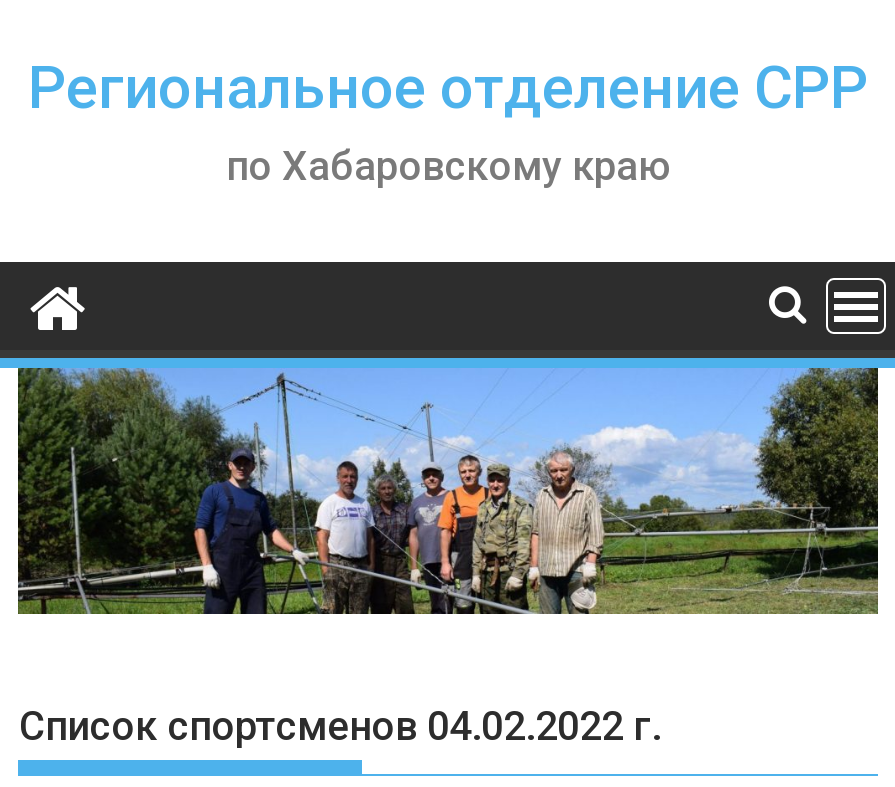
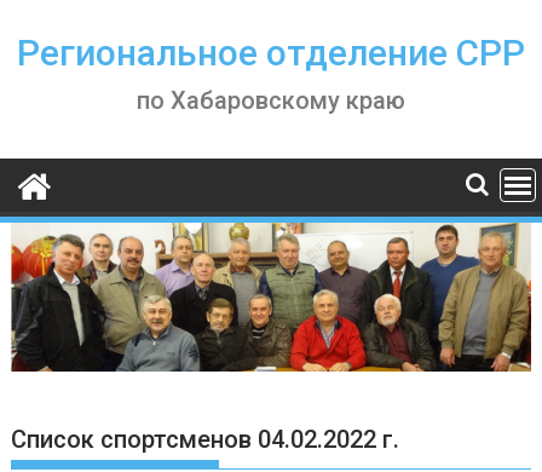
[16,366,880,616] [image] -> [10,221,532,373] [image]

